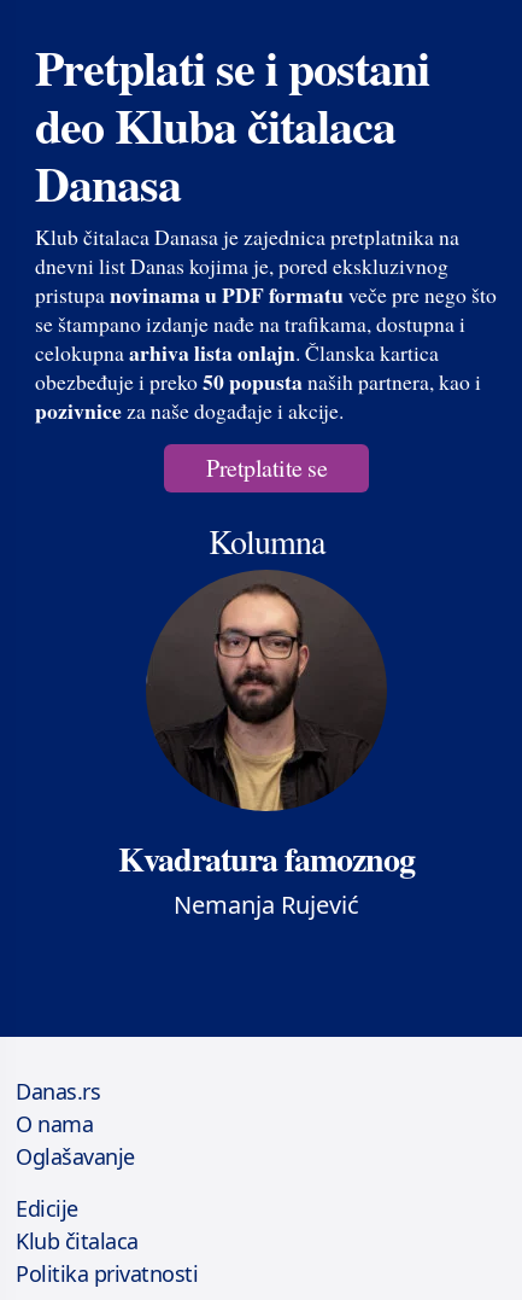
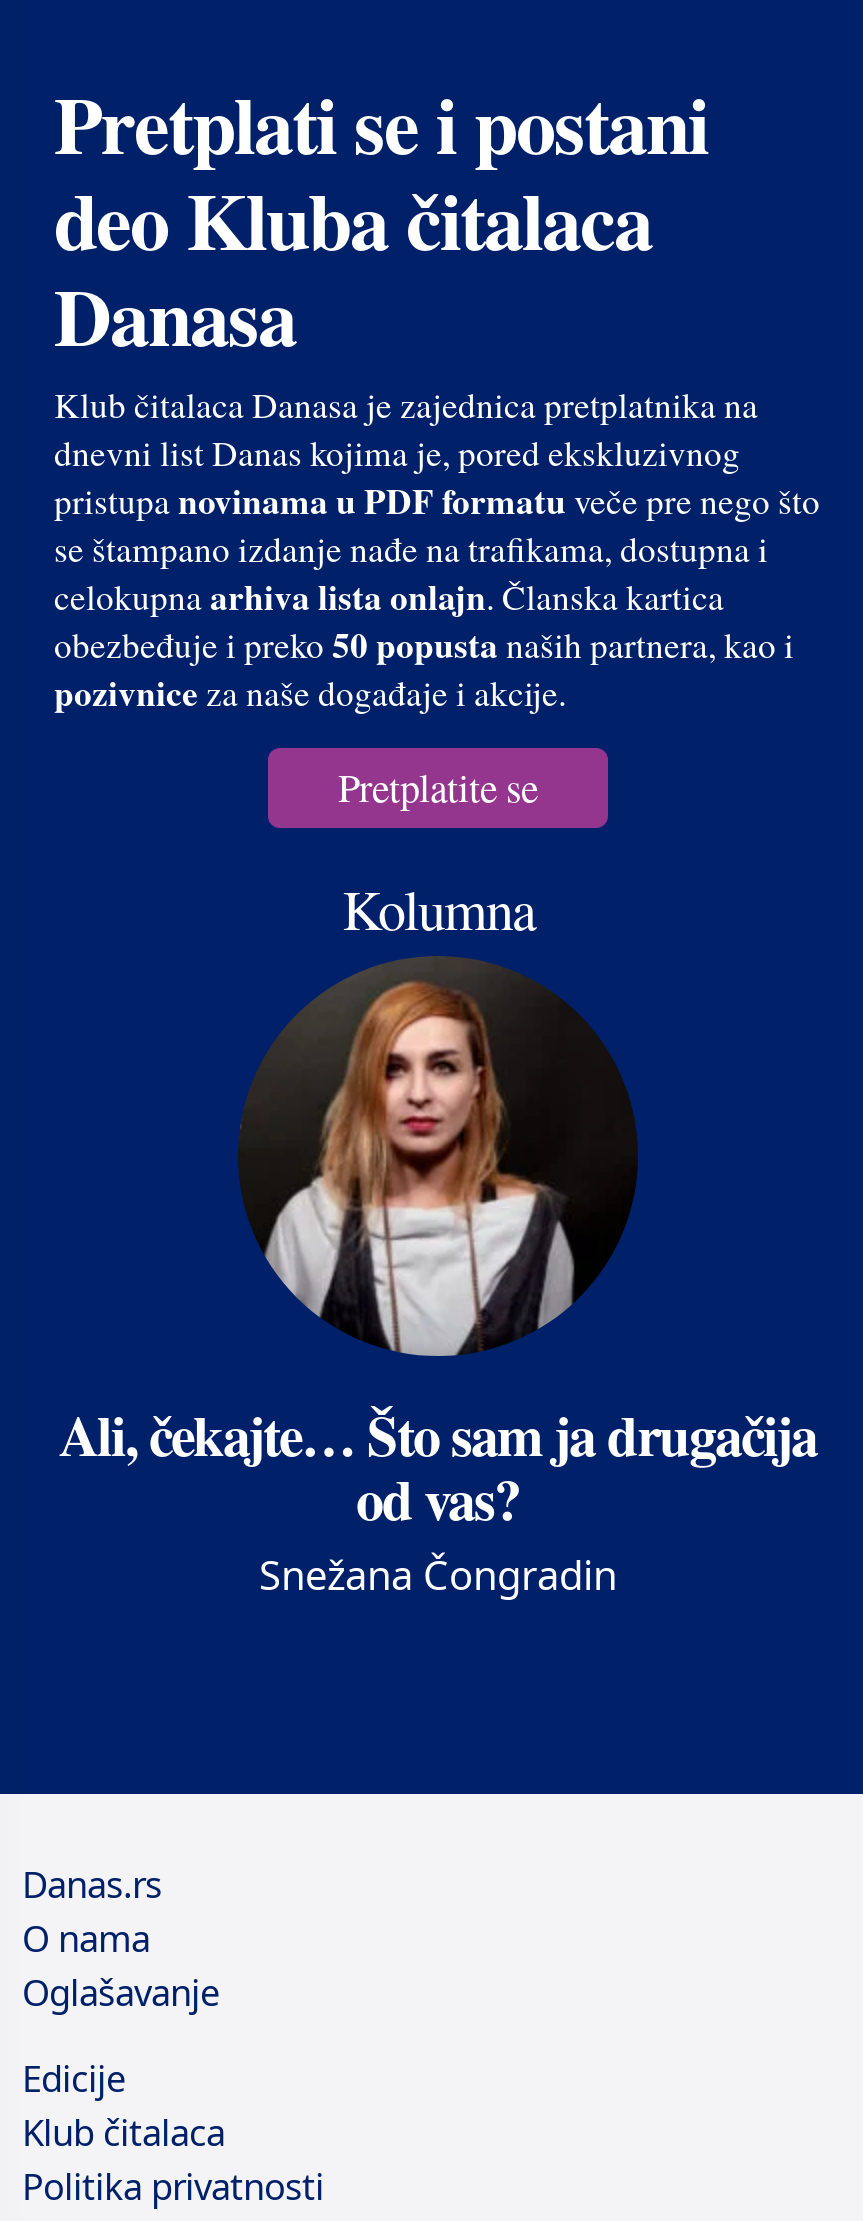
[118,578,415,921] [image] | Kvadratura famoznog | Nemanja Rujević -> [59,971,817,1602] [image] | Ali, čekajte… Što sam ja drugačija | od vas? | Snežana Čongradin

